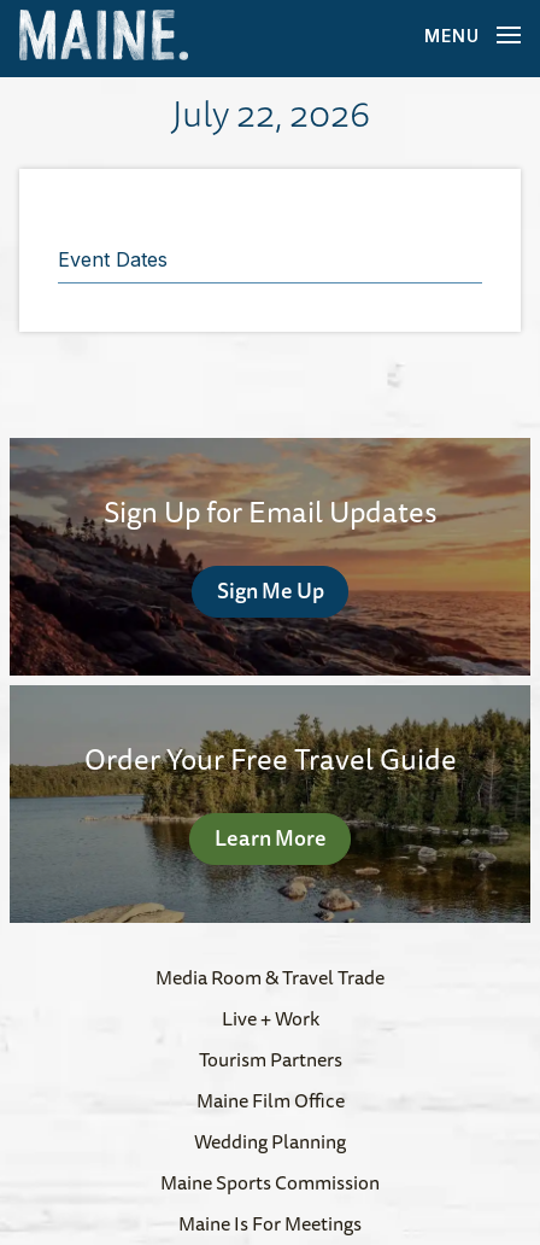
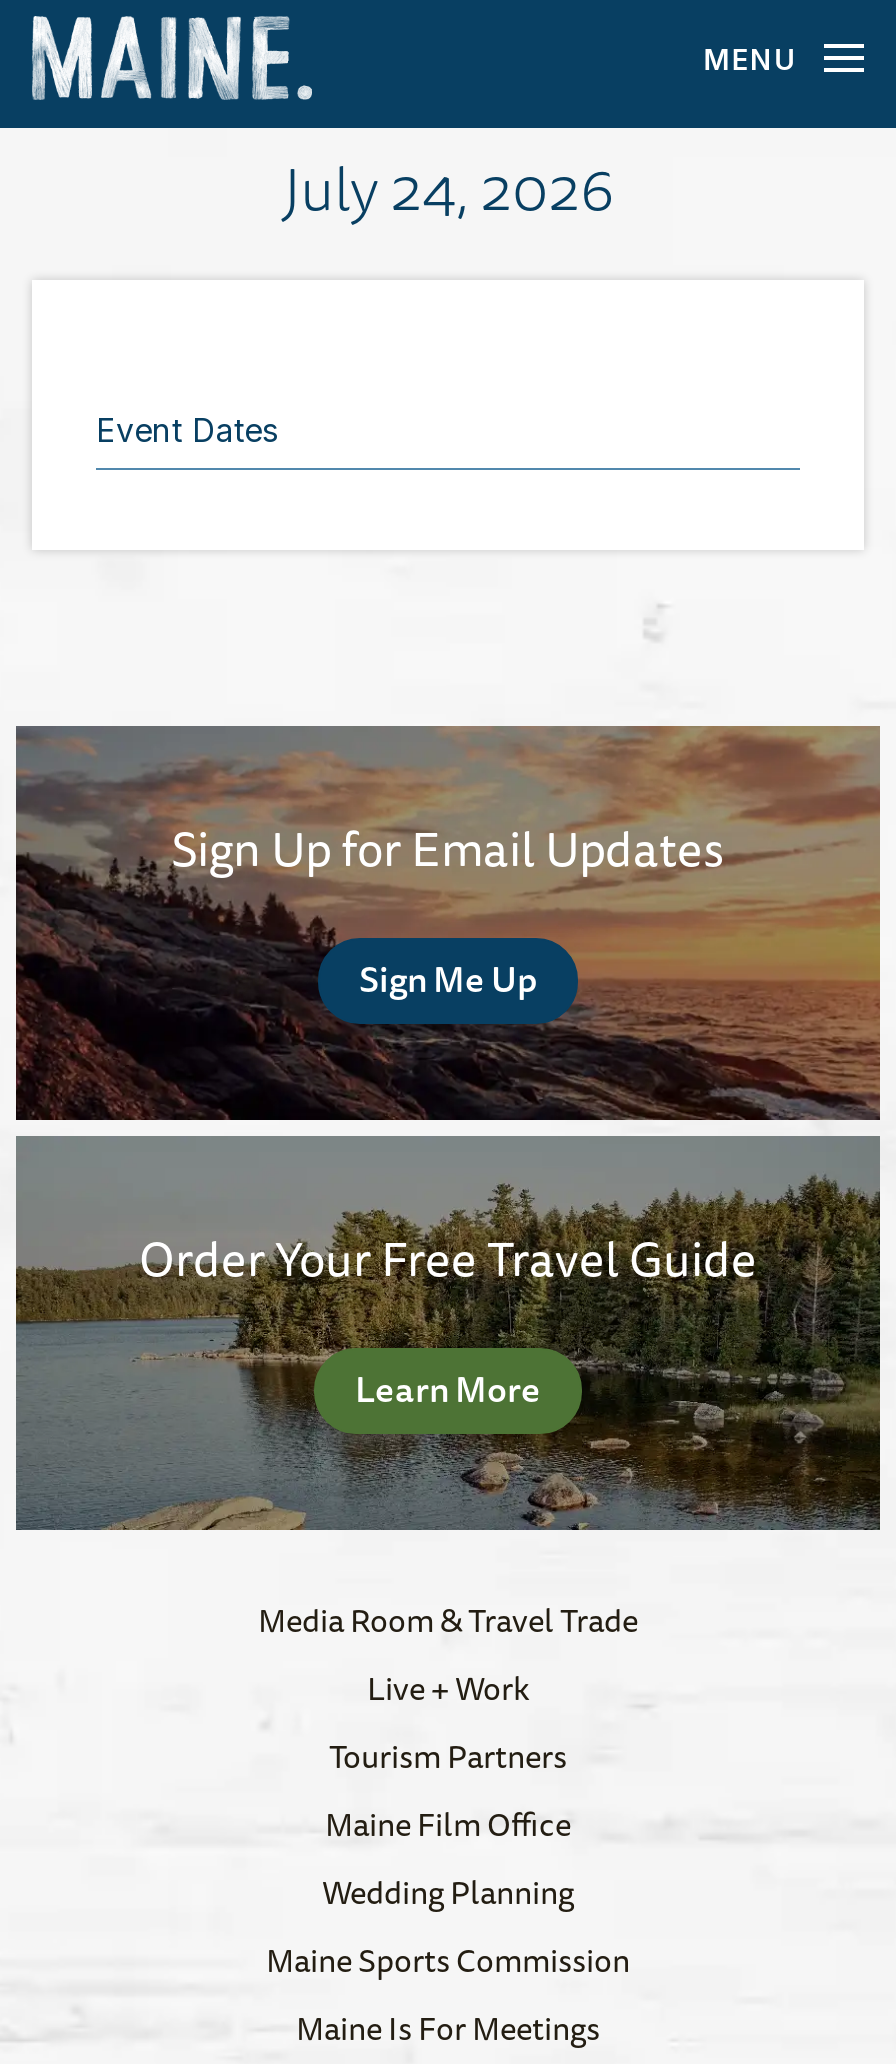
[171,84,369,141] July 22, 2026 -> [282,140,614,234] July 24, 2026

